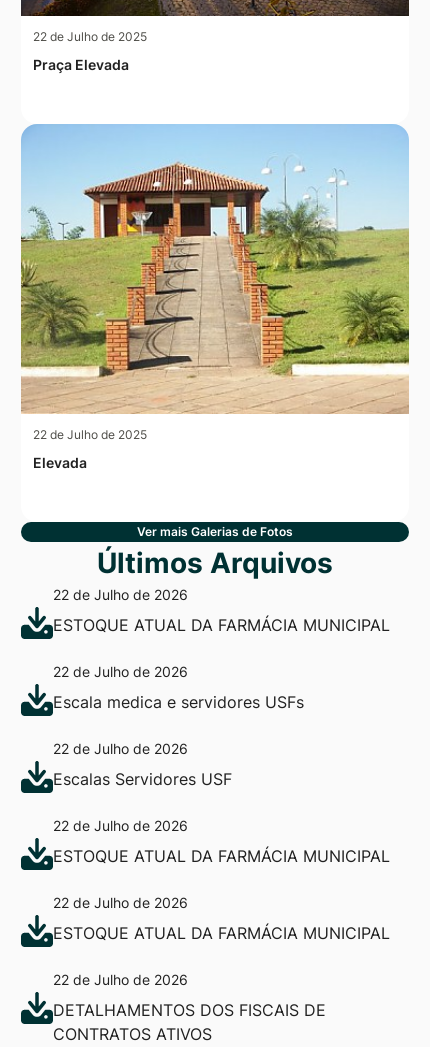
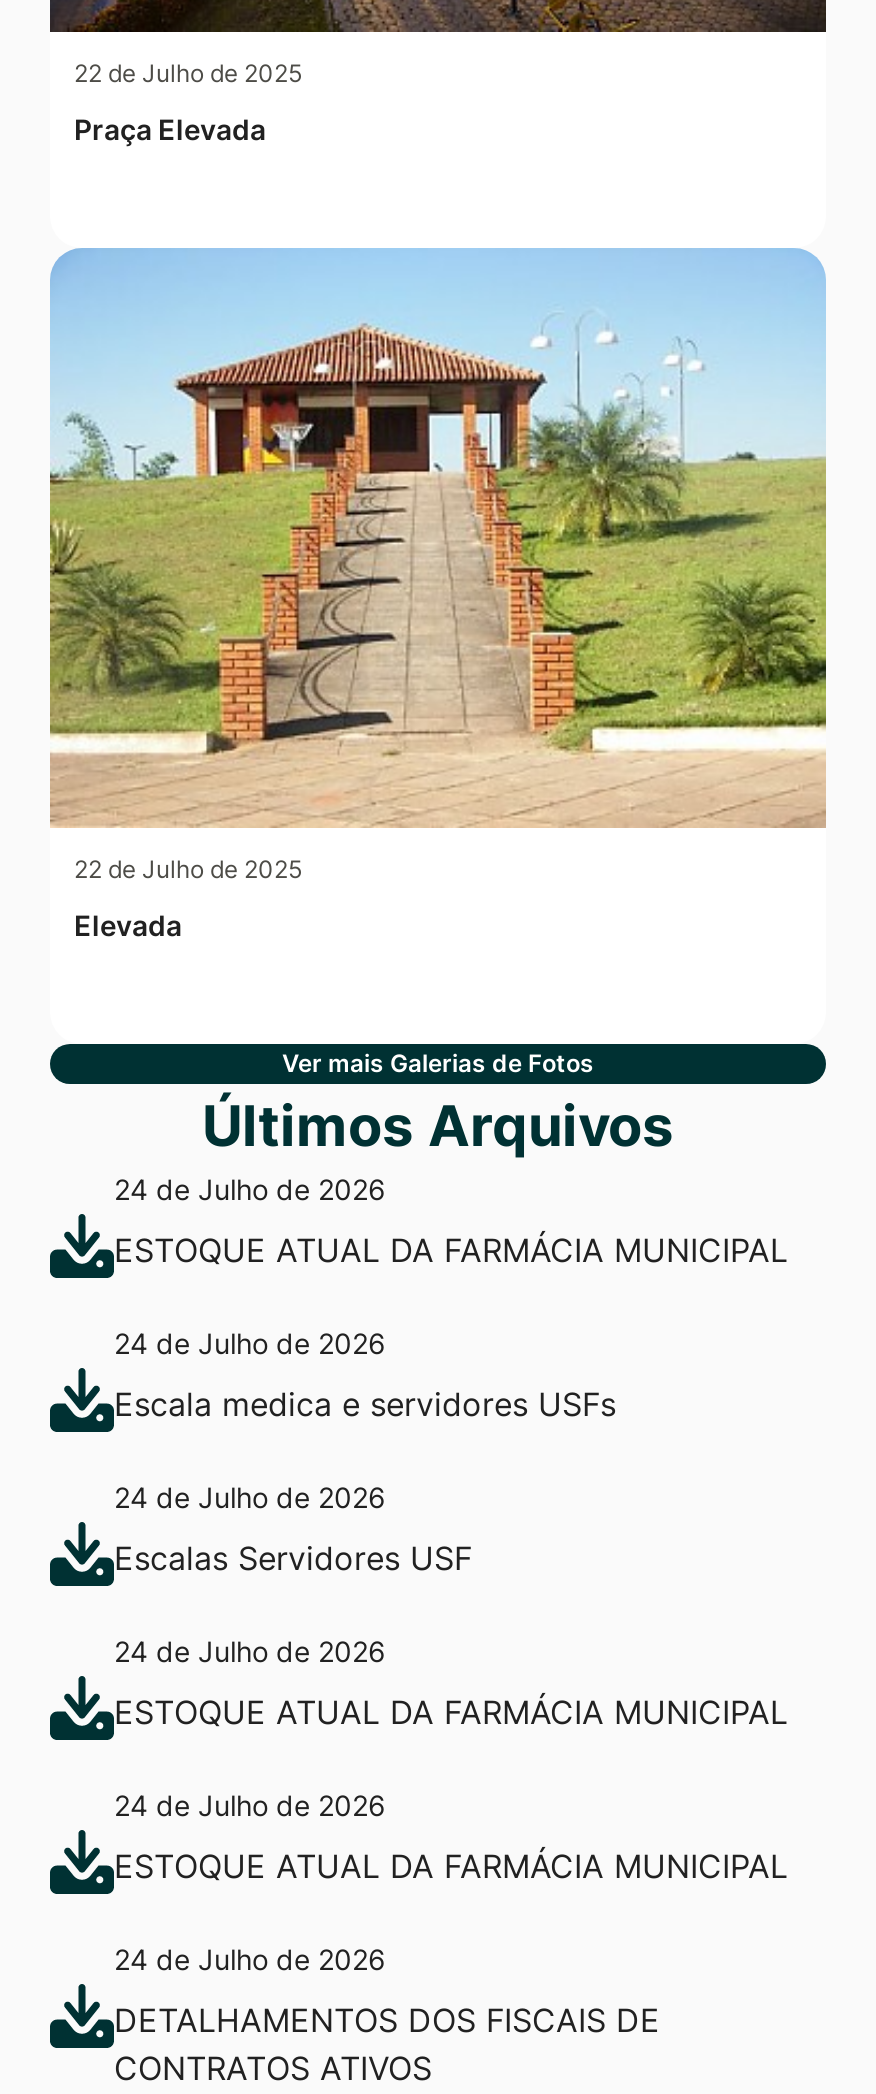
[53,586,188,603] 22 de Julho de 2026 -> [114,1171,386,1205] 24 de Julho de 2026
[53,663,188,680] 22 de Julho de 2026 -> [114,1325,386,1359] 24 de Julho de 2026
[53,740,188,757] 22 de Julho de 2026 -> [114,1479,386,1513] 24 de Julho de 2026
[53,817,188,834] 22 de Julho de 2026 -> [114,1633,386,1667] 24 de Julho de 2026
[53,894,188,911] 22 de Julho de 2026 -> [114,1787,386,1821] 24 de Julho de 2026
[53,971,188,988] 22 de Julho de 2026 -> [114,1941,386,1975] 24 de Julho de 2026

